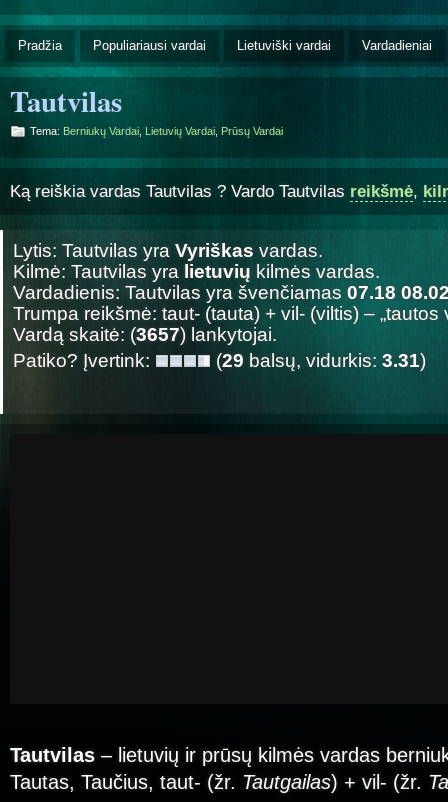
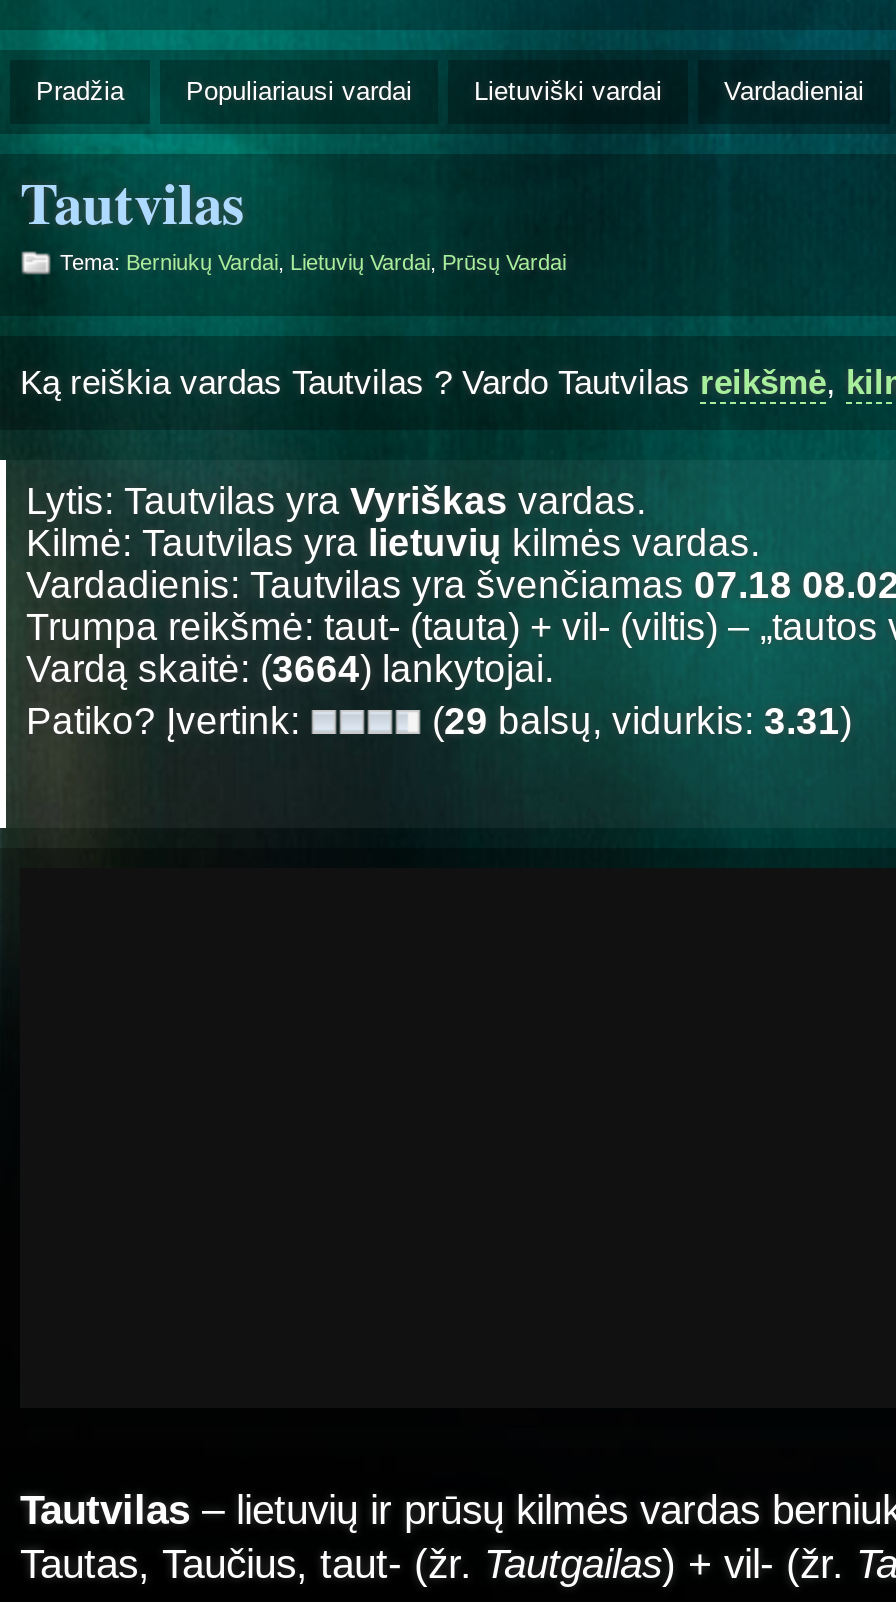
[13,324,277,345] Vardą skaitė: (3657) lankytojai. -> [26,648,554,690] Vardą skaitė: (3664) lankytojai.

